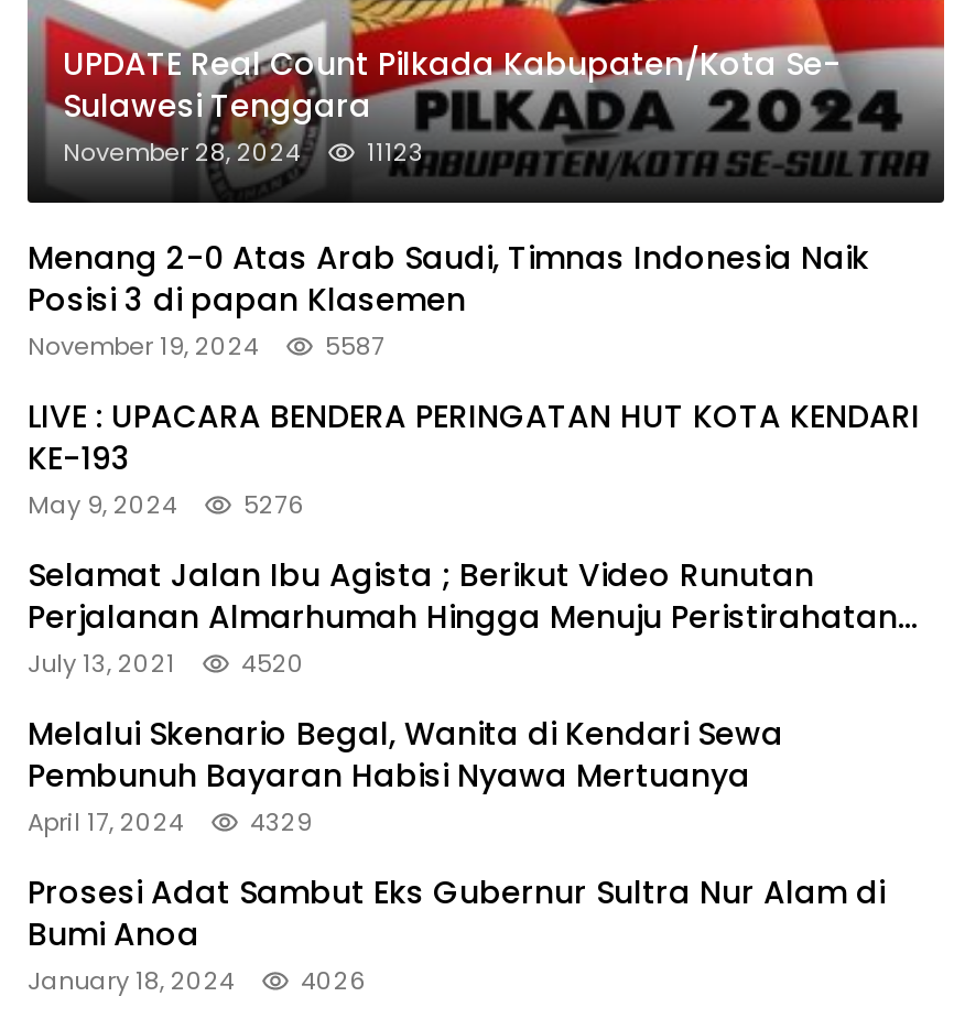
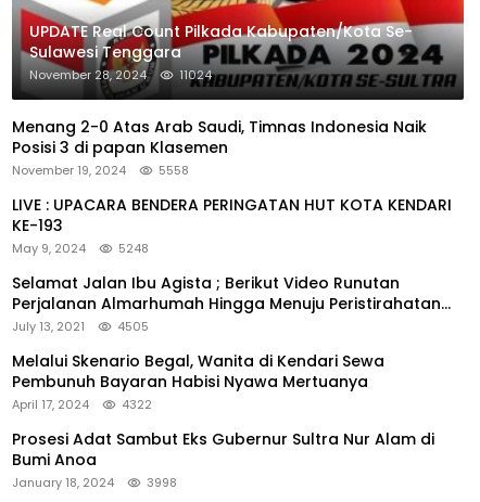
[63,134,424,169] November 28, 2024 11123 -> [29,66,212,83] November 28, 2024 11024
[28,328,384,363] November 19, 2024 5587 -> [12,161,189,179] November 19, 2024 5558
[28,487,305,522] May 9, 2024 5276 -> [12,239,149,257] May 9, 2024 5248
[241,645,305,680] 4520 -> [117,317,149,335] 4505
[28,804,312,839] April 17, 2024 4329 -> [12,396,152,413] April 17, 2024 4322
[28,962,367,998] January 18, 2024 4026 -> [12,474,177,491] January 18, 2024 3998

